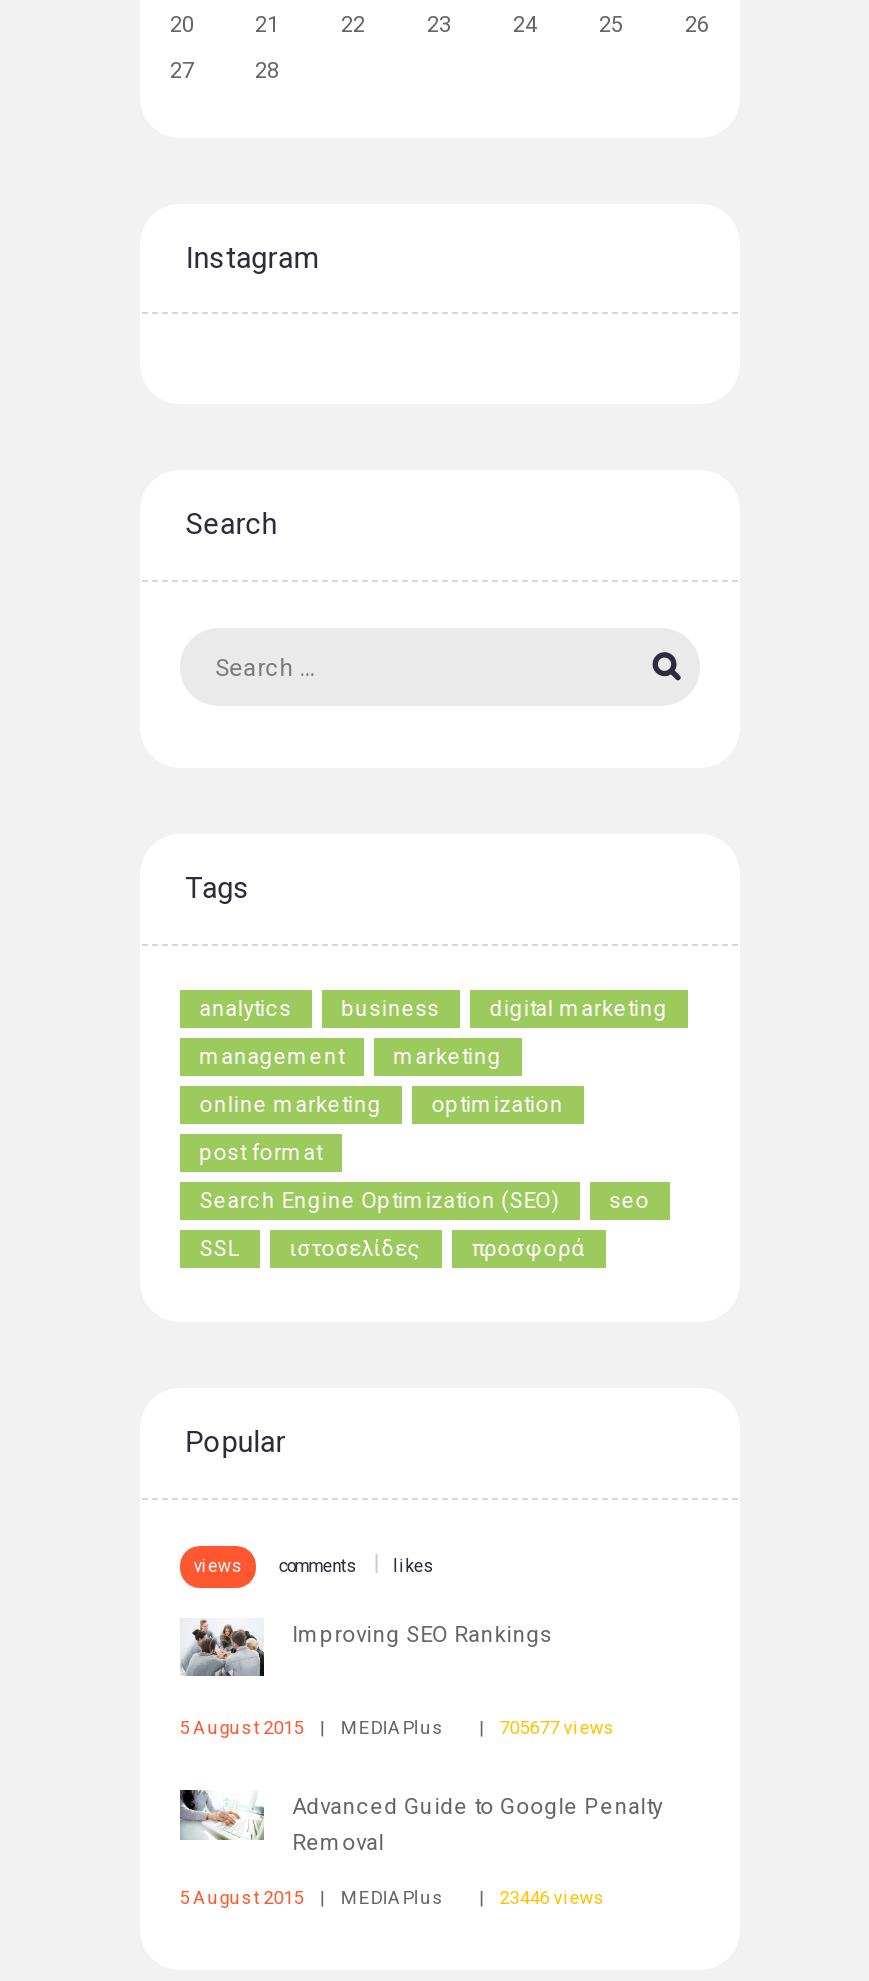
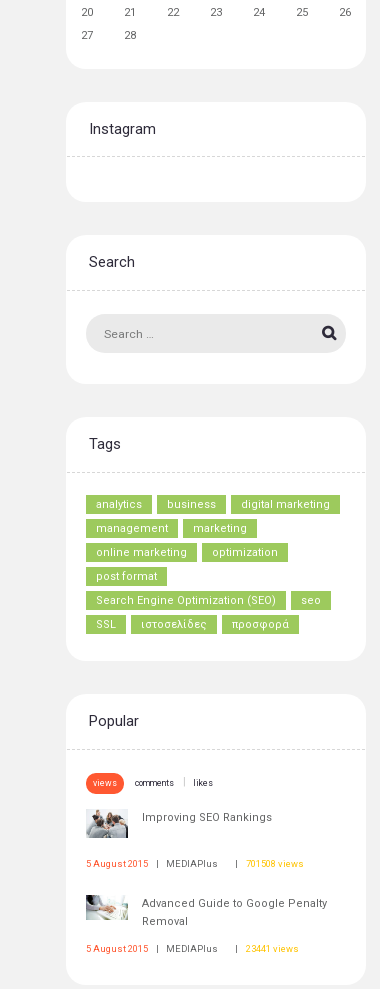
[500,1716,560,1738] 705677 -> [246,858,276,869] 701508
[500,1887,550,1909] 23446 -> [246,943,271,954] 23441

